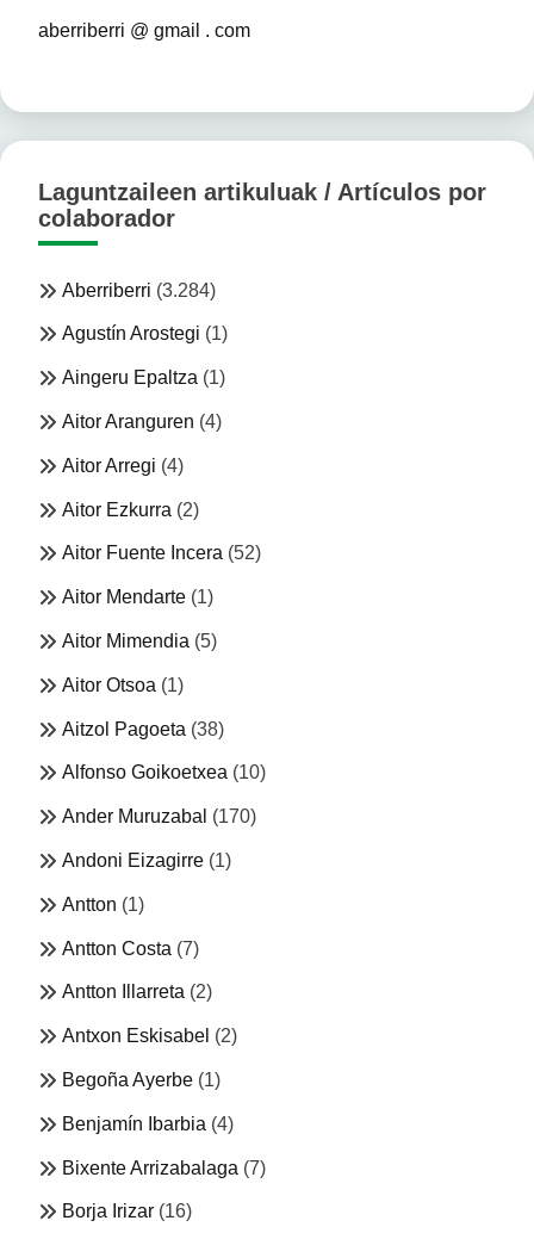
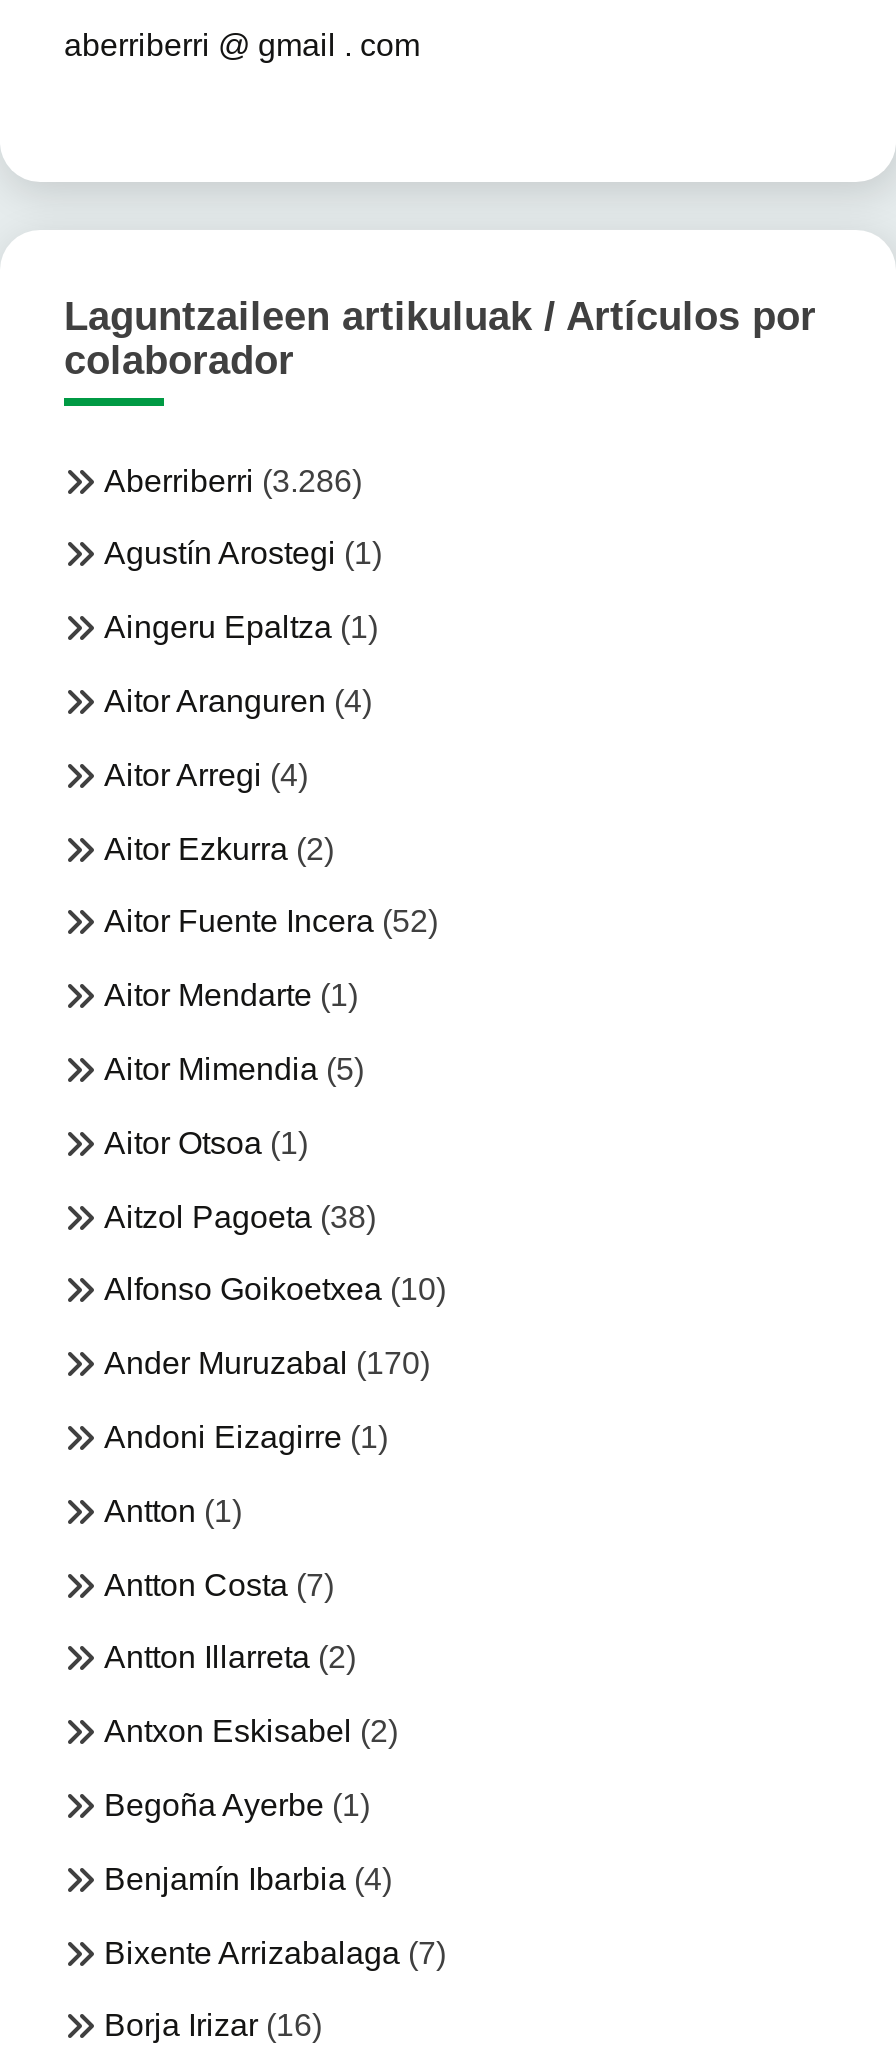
[62,280,216,300] Aberriberri (3.284) -> [104,463,362,497] Aberriberri (3.286)

